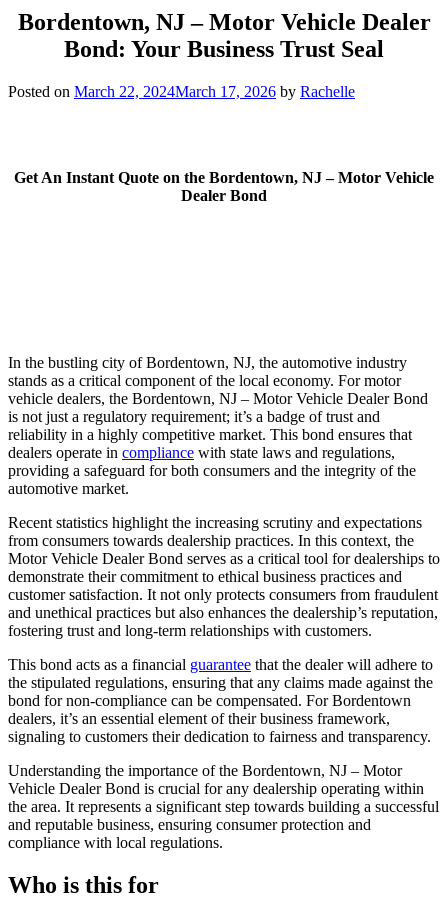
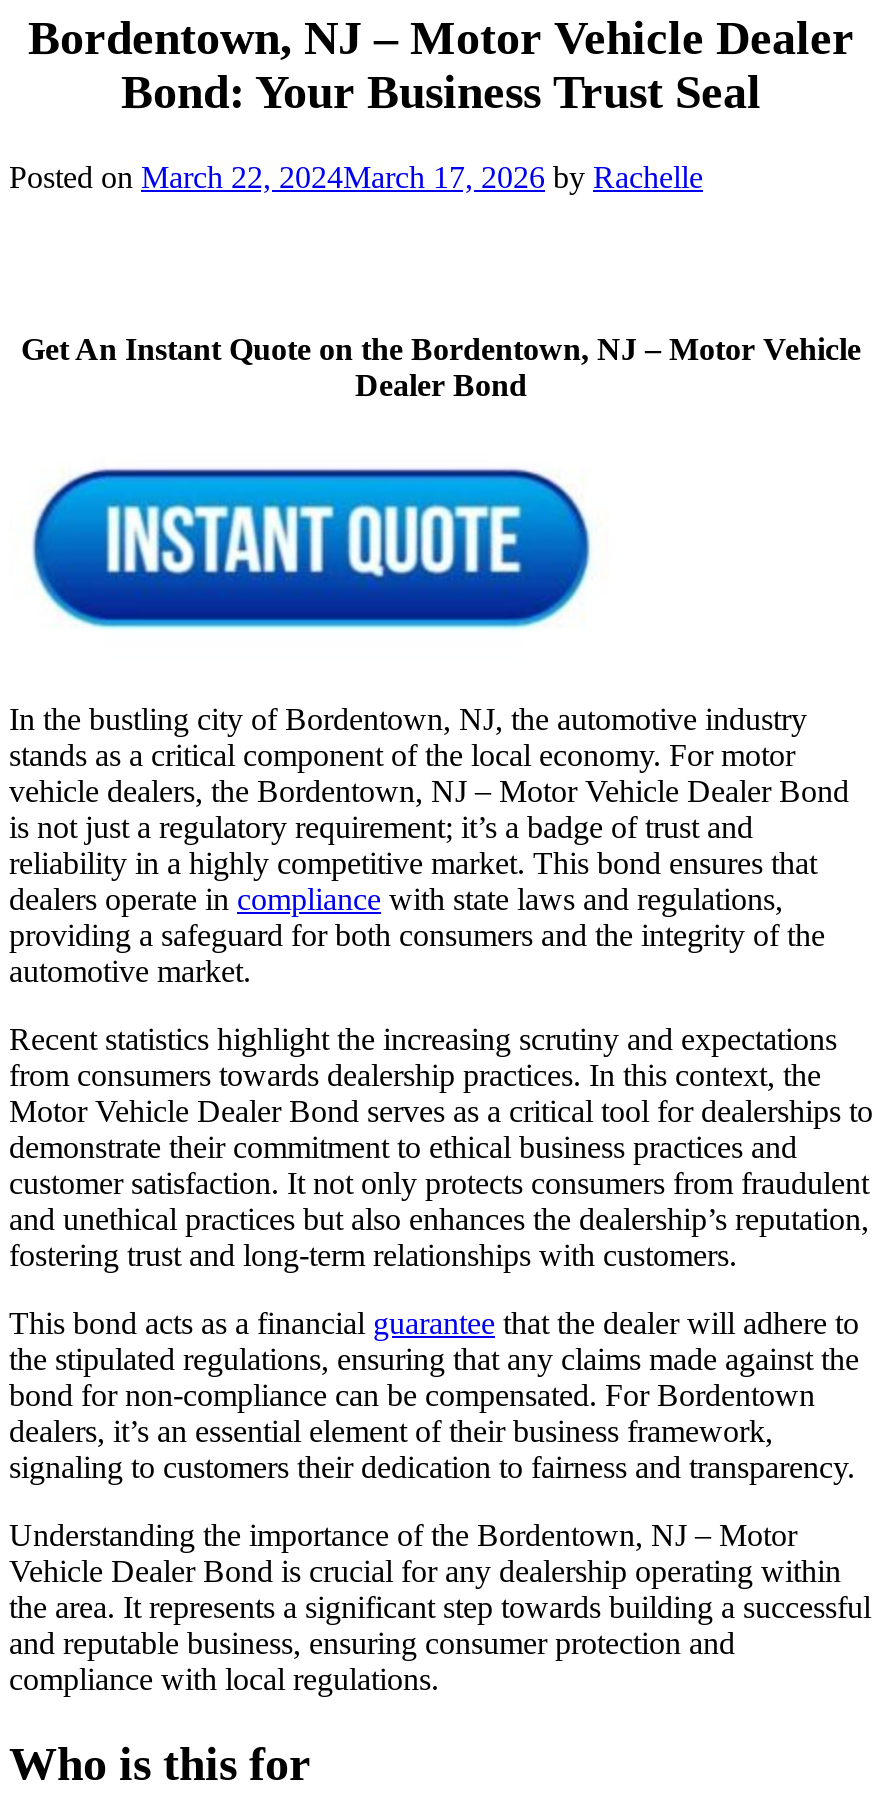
none -> [31,468,591,630] [image]

